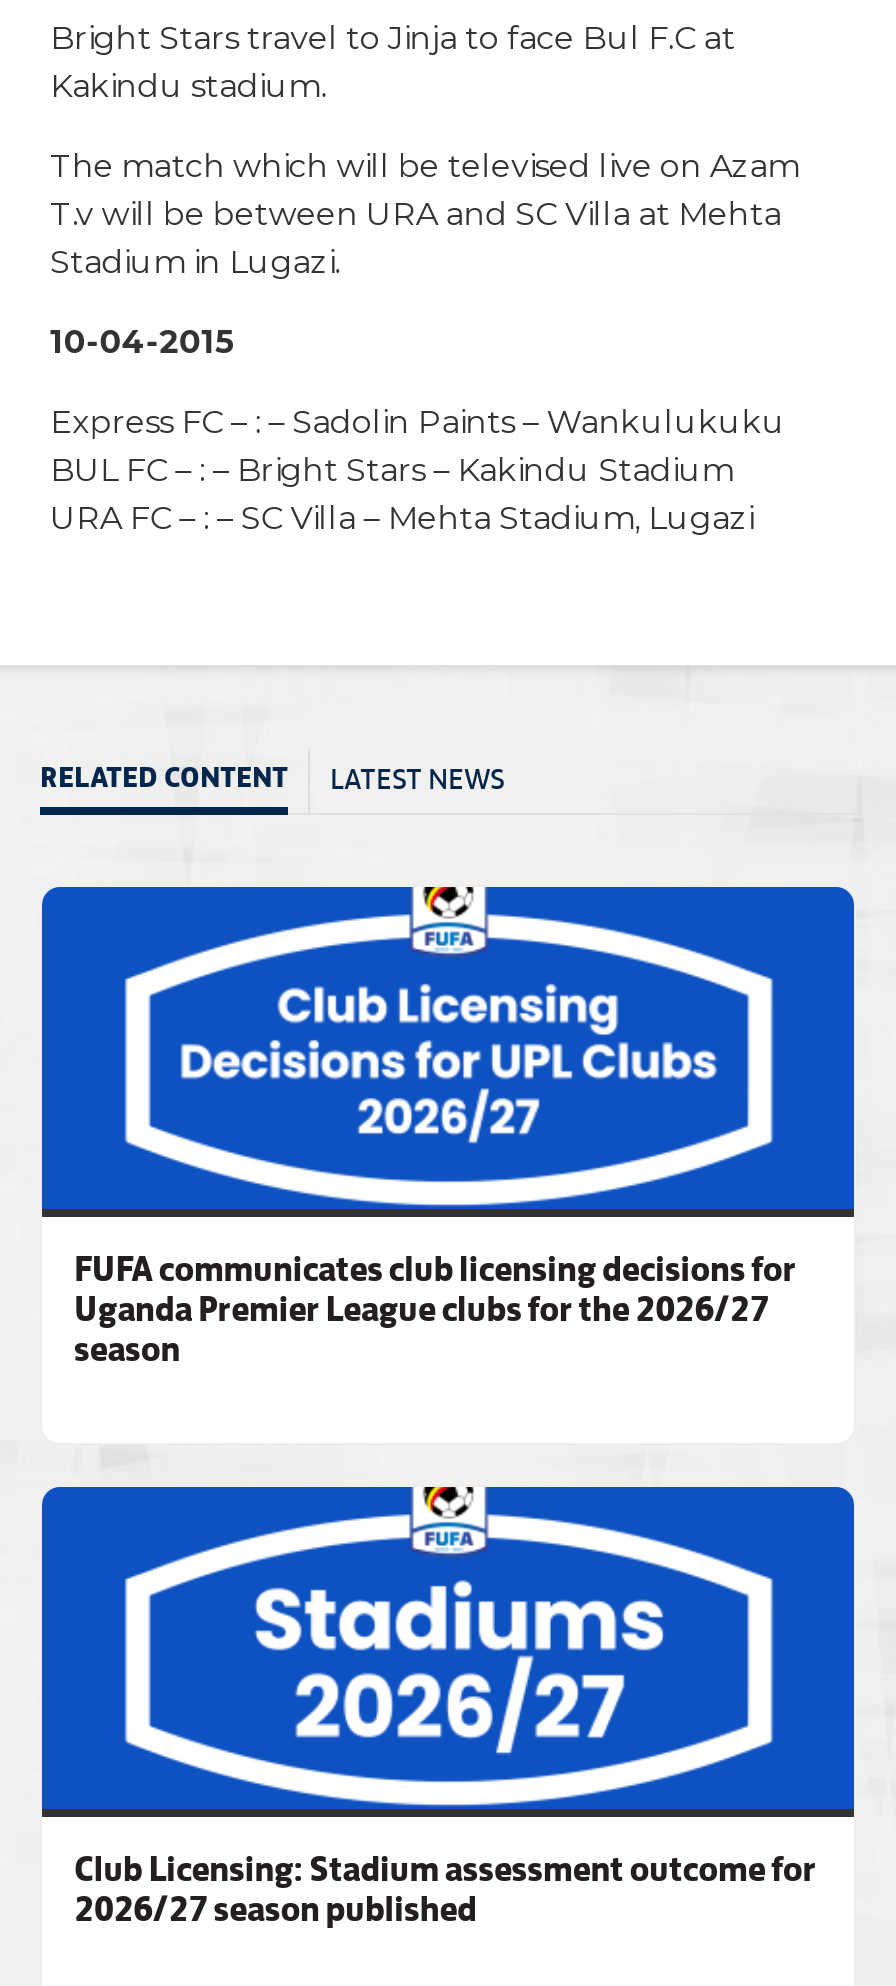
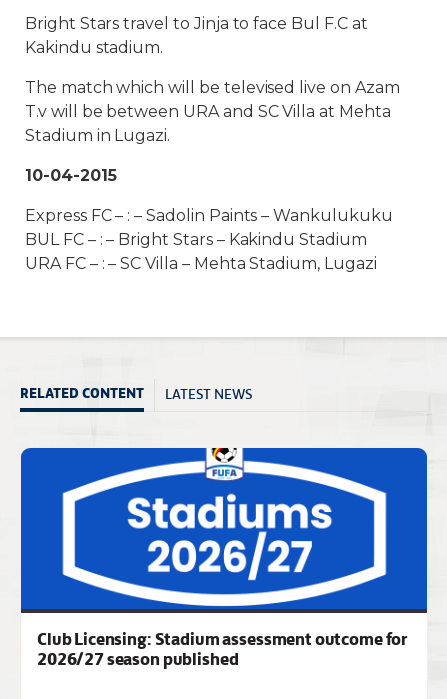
[180,981,718,1153] [image] -> none
[74,1248,796,1372] FUFA communicates club licensing decisions for | Uganda Premier League clubs for the 2026/27 | season -> none

